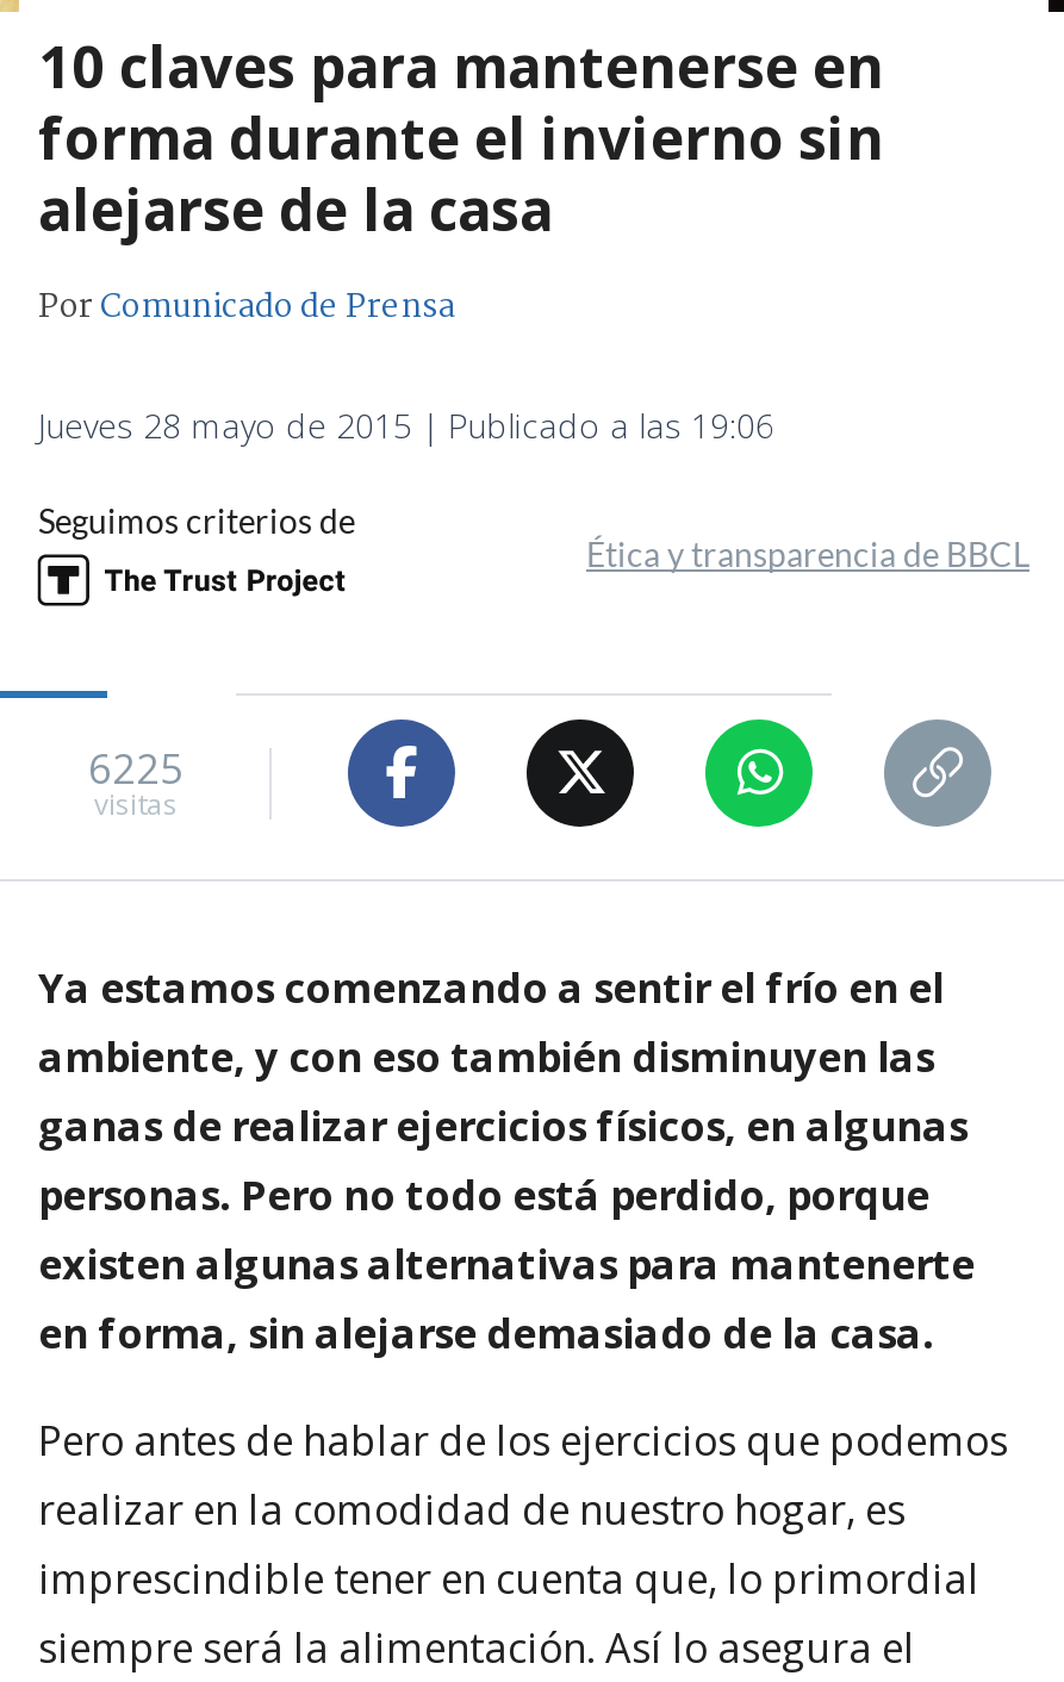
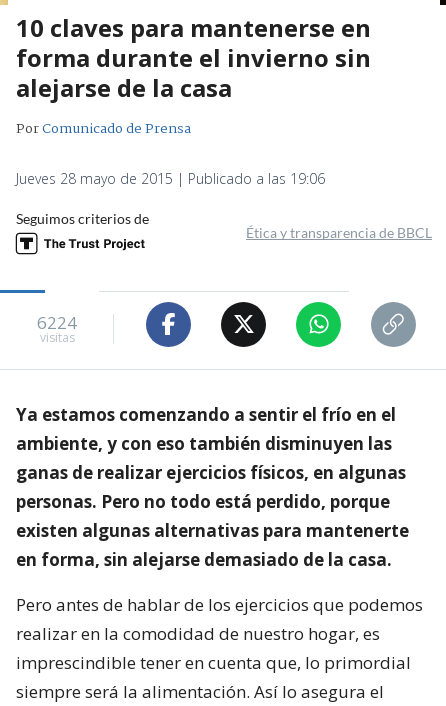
[88,742,183,796] 6225 -> [37,311,77,334] 6224

